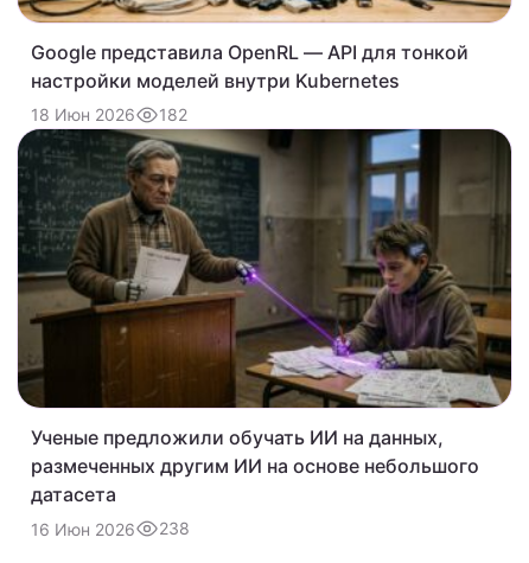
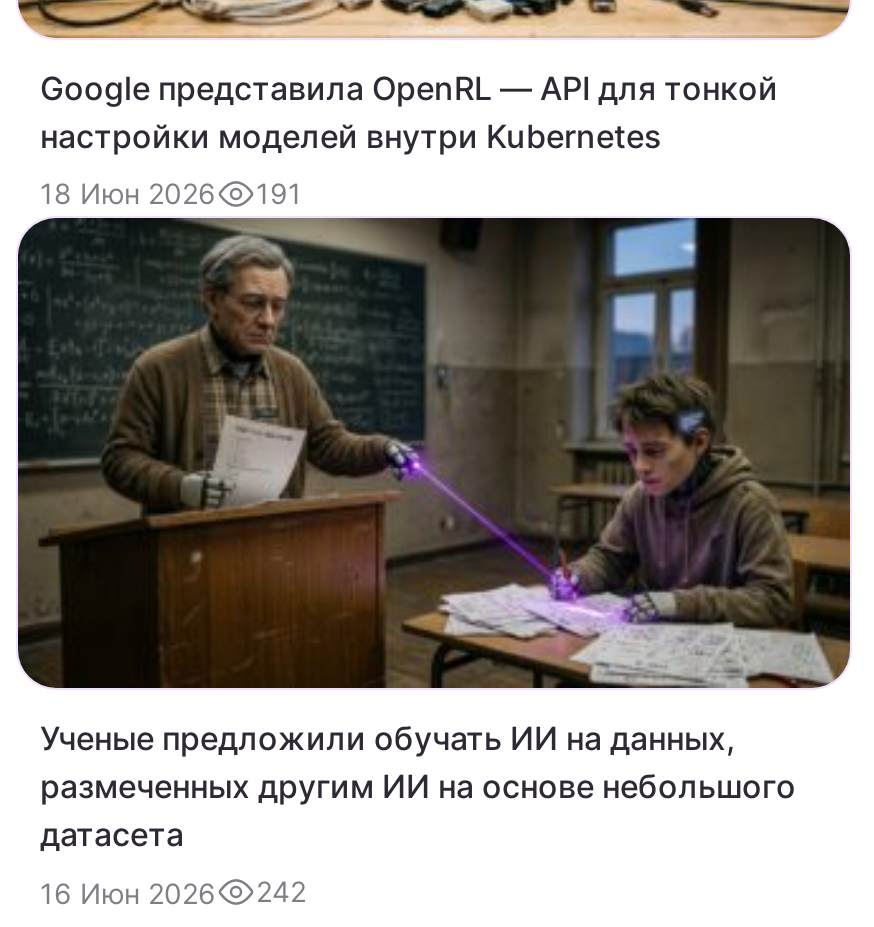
[31,104,187,124] 18 Июн 2026 182 -> [40,175,302,210] 18 Июн 2026 191
[31,518,190,539] 16 Июн 2026 238 -> [40,875,306,910] 16 Июн 2026 242

